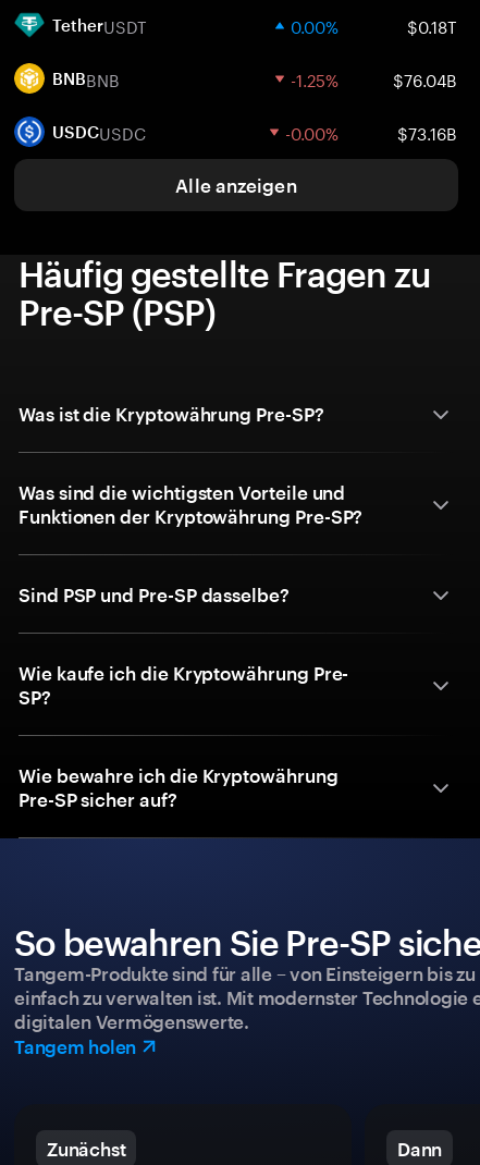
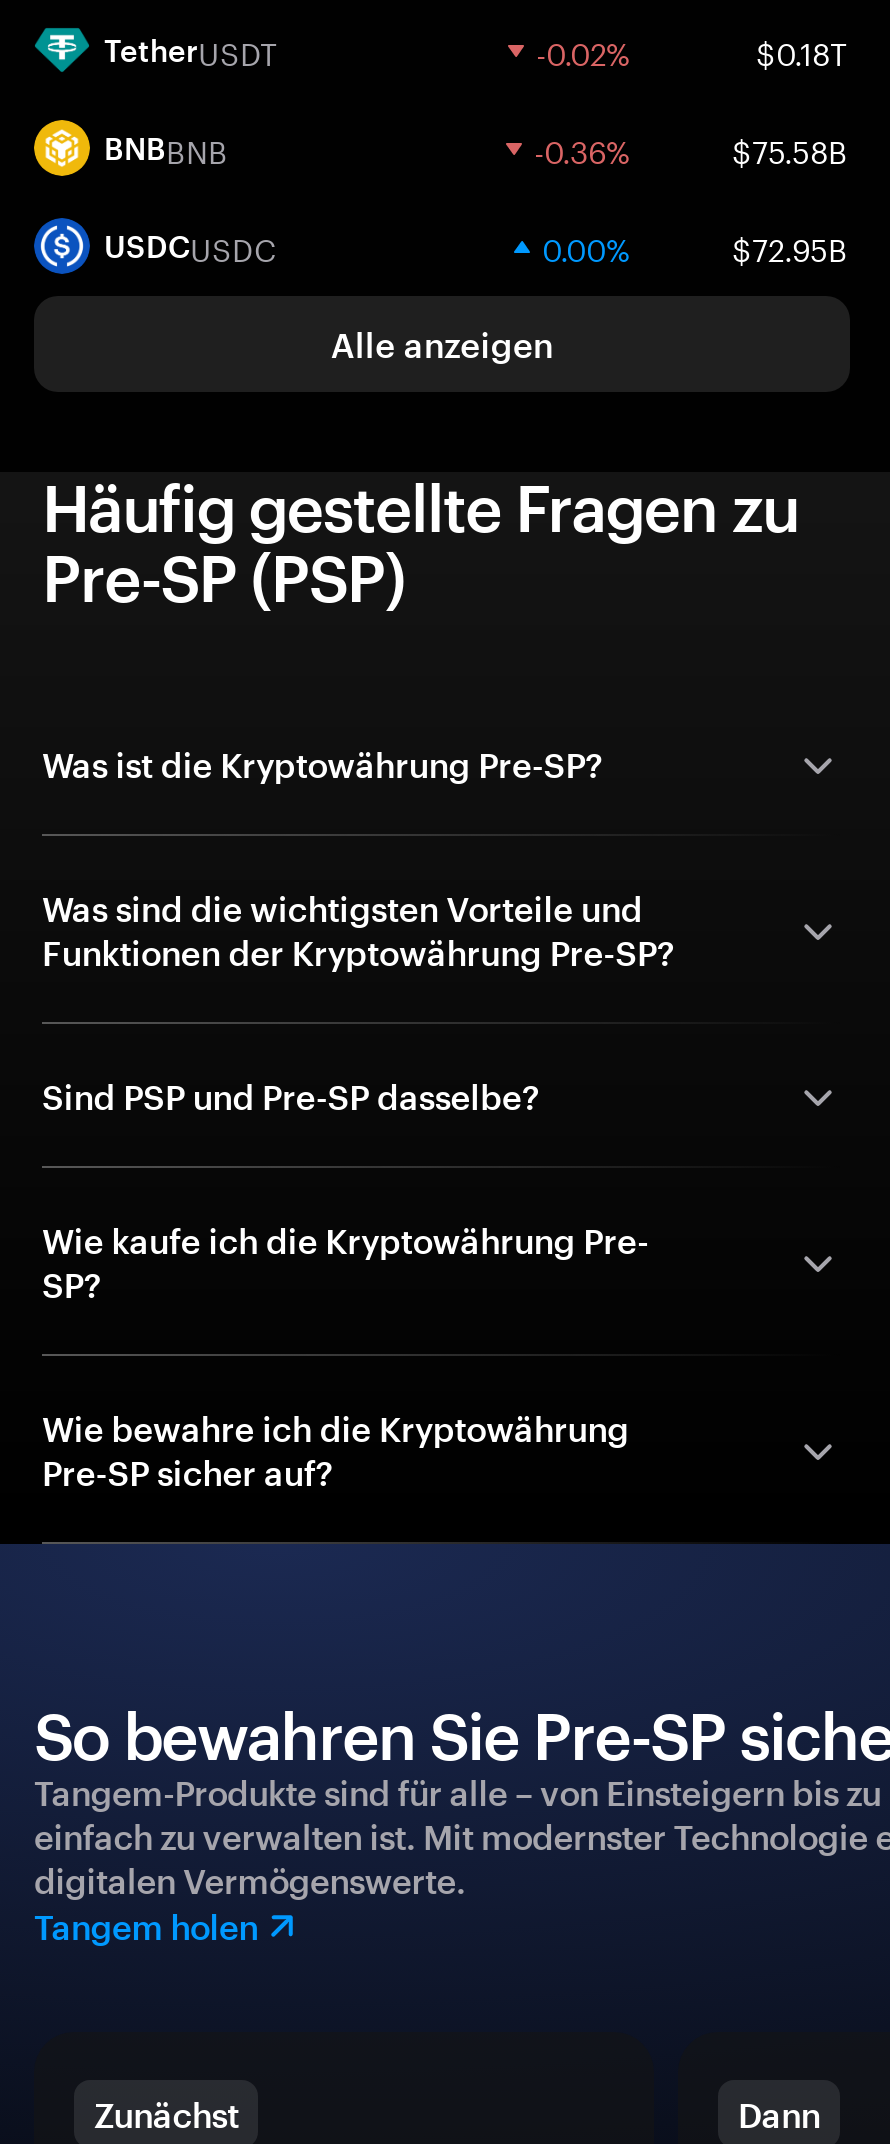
[291,12,339,38] 0.00% -> [536,26,630,74] -0.02%
[291,65,457,91] -1.25% | $76.04B -> [534,124,848,172] -0.36% | $75.58B
[285,119,457,145] -0.00% | $73.16B -> [542,222,848,270] 0.00% | $72.95B

